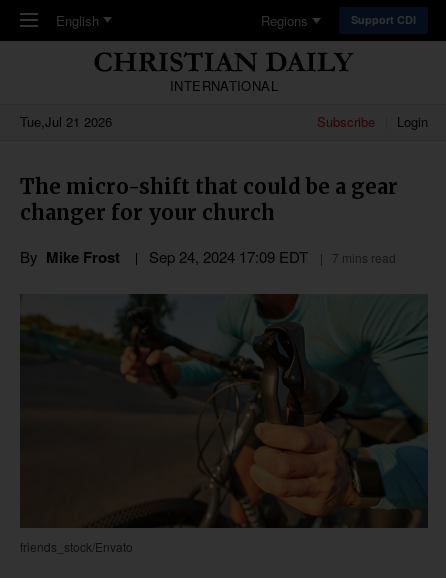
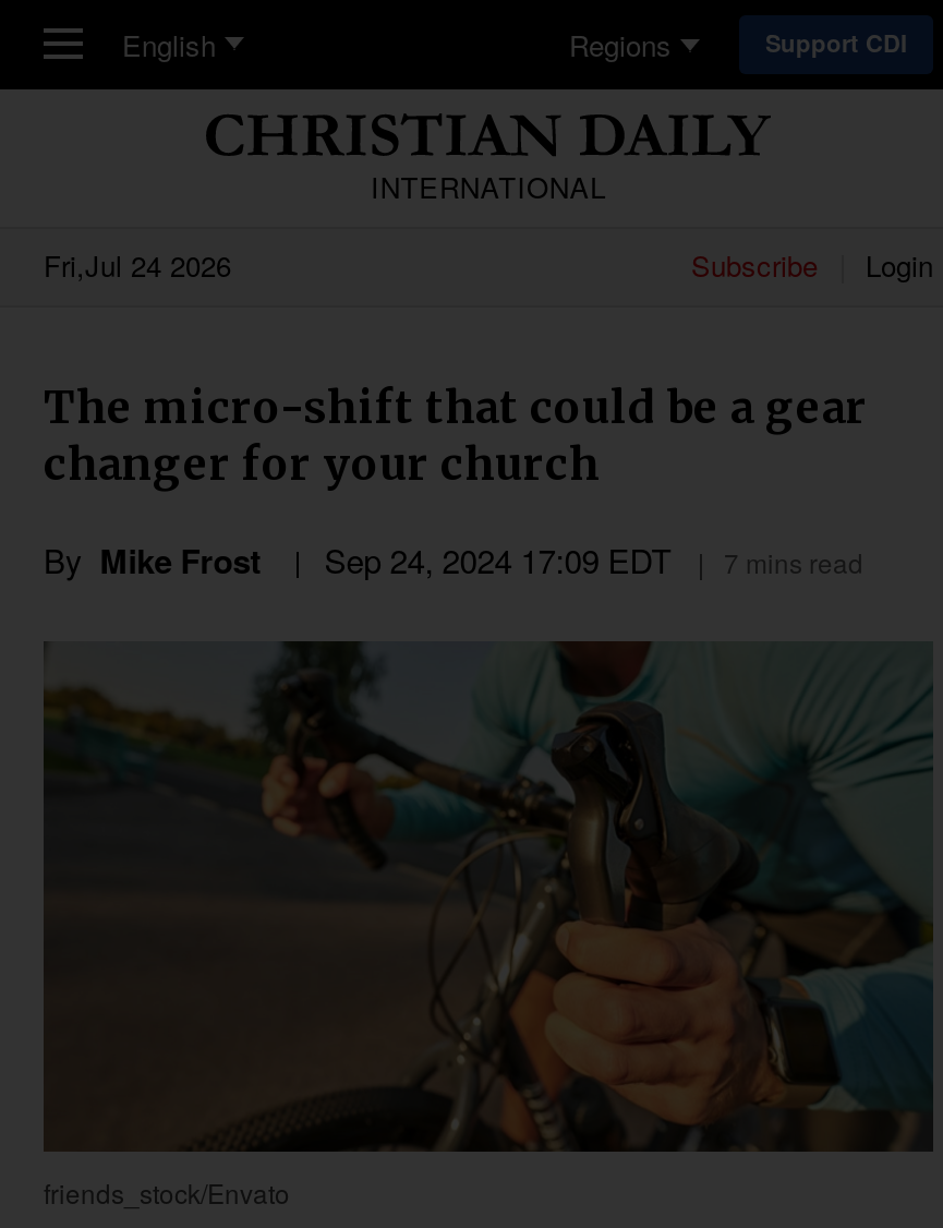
[20,112,112,131] Tue,Jul 21 2026 -> [44,244,231,286] Fri,Jul 24 2026

